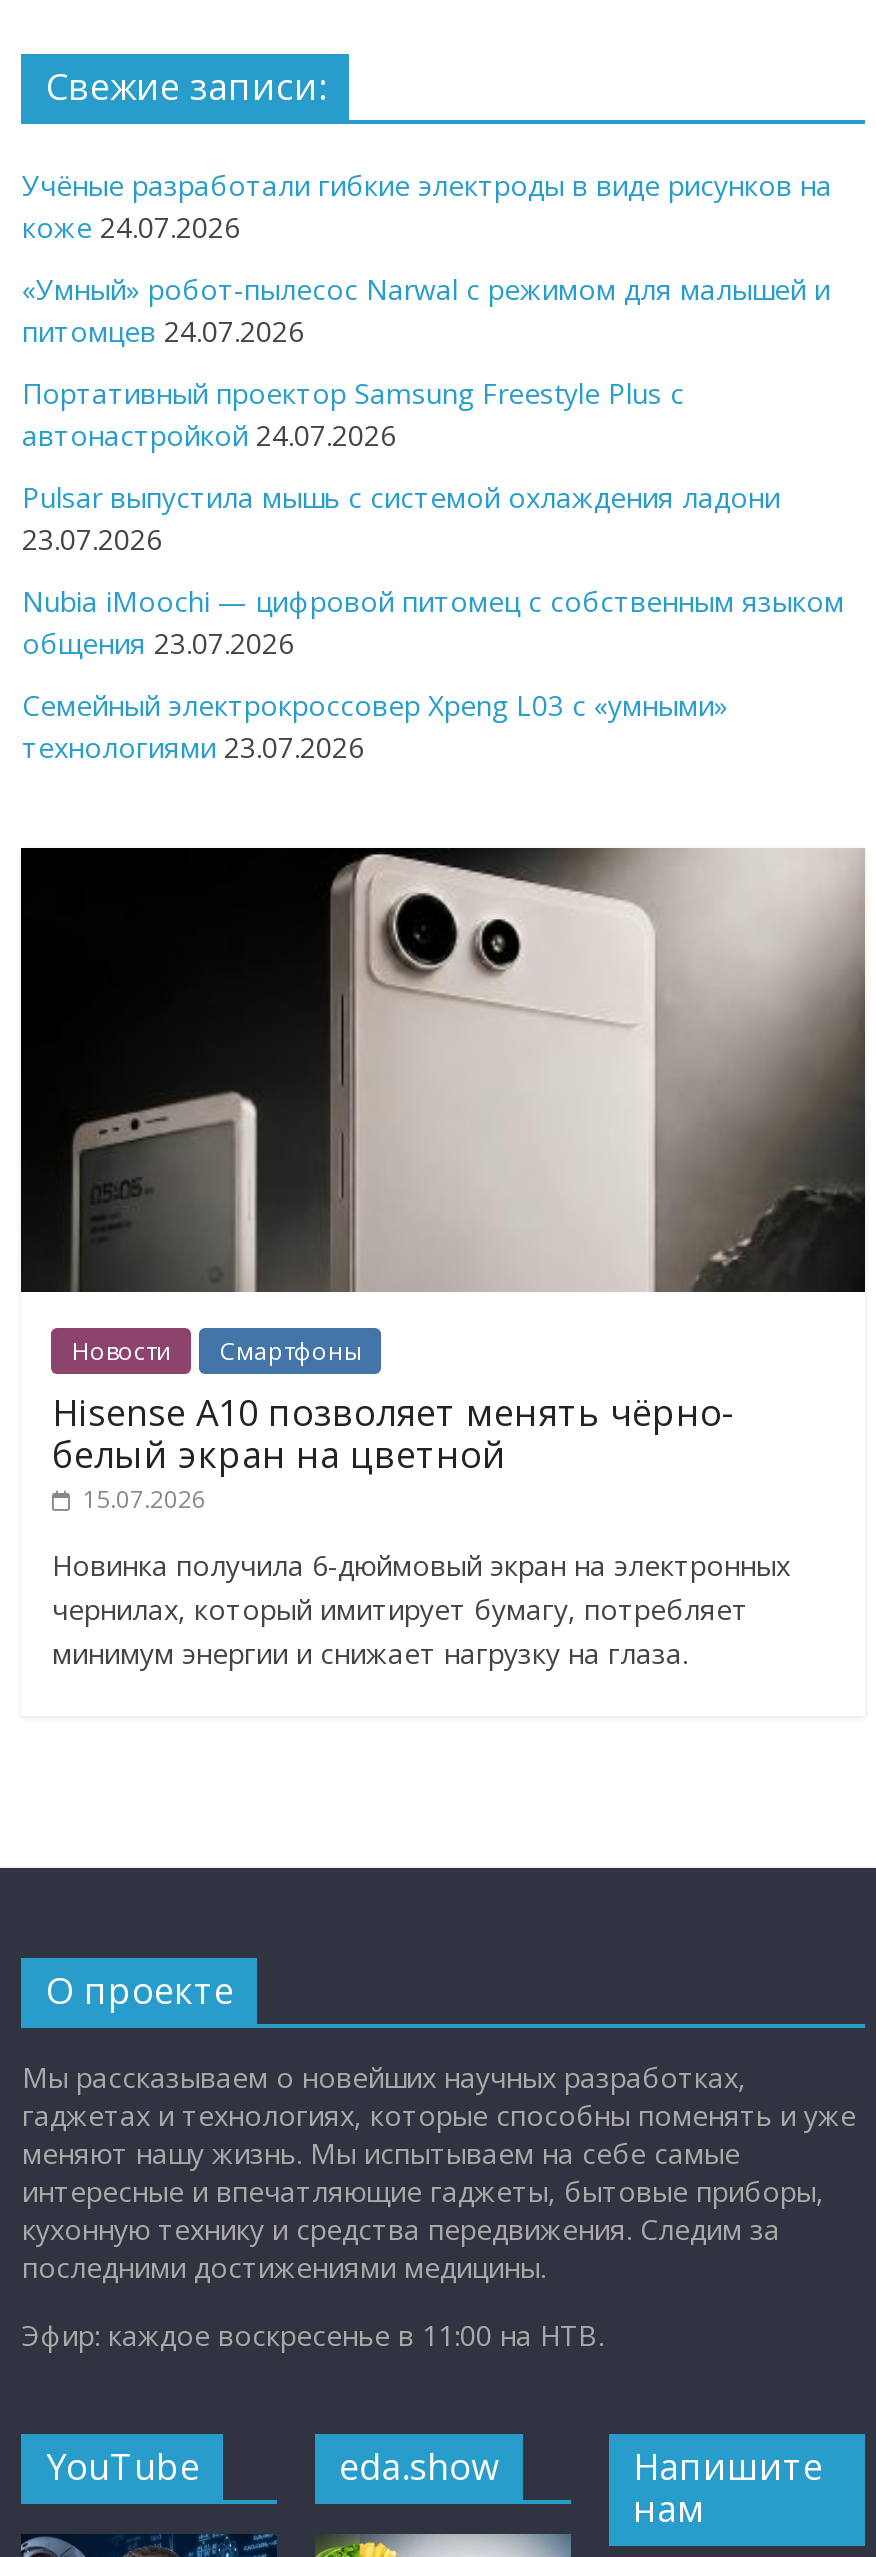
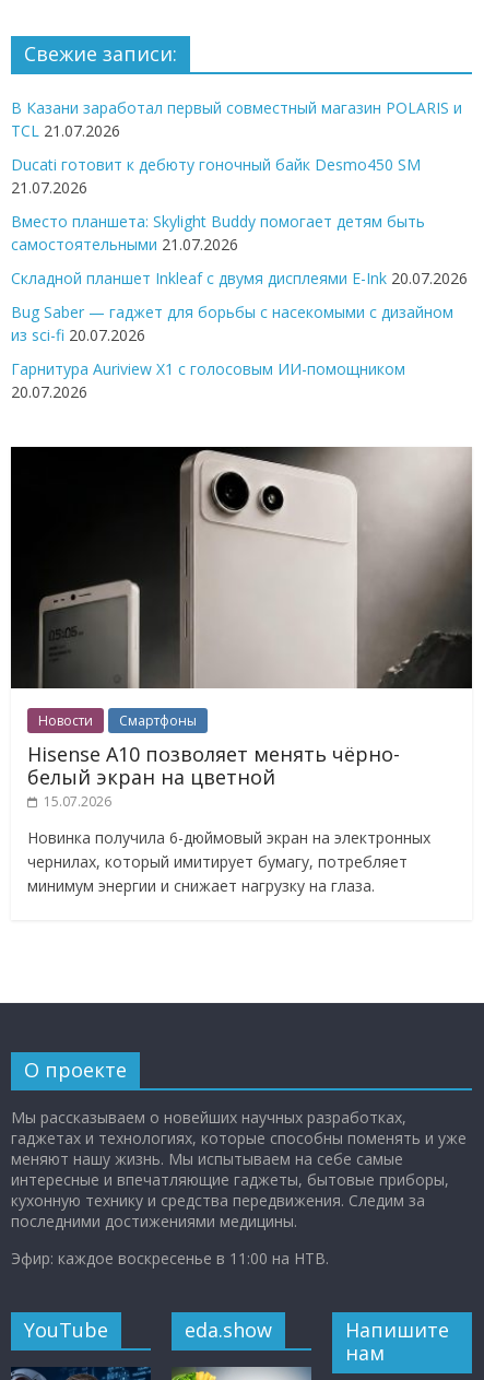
[22,166,832,246] Учёные разработали гибкие электроды в виде рисунков на | коже 24.07.2026 -> [11,97,463,141] В Казани заработал первый совместный магазин POLARIS и | TCL 21.07.2026
[22,270,830,350] «Умный» робот-пылесос Narwal с режимом для малышей и | питомцев 24.07.2026 -> [11,154,421,197] Ducati готовит к дебюту гоночный байк Desmo450 SM | 21.07.2026
[22,374,684,454] Портативный проектор Samsung Freestyle Plus с | автонастройкой 24.07.2026 -> [11,210,425,254] Вместо планшета: Skylight Buddy помогает детям быть | самостоятельными 21.07.2026
[22,478,780,558] Pulsar выпустила мышь с системой охлаждения ладони | 23.07.2026 -> [11,267,468,288] Складной планшет Inkleaf с двумя дисплеями E-Ink 20.07.2026
[22,582,844,662] Nubia iMoochi — цифровой питомец с собственным языком | общения 23.07.2026 -> [11,301,454,345] Bug Saber — гаджет для борьбы с насекомыми с дизайном | из sci-fi 20.07.2026
[22,686,728,766] Семейный электрокроссовер Xpeng L03 с «умными» | технологиями 23.07.2026 -> [11,358,406,402] Гарнитура Auriview X1 с голосовым ИИ-помощником | 20.07.2026

